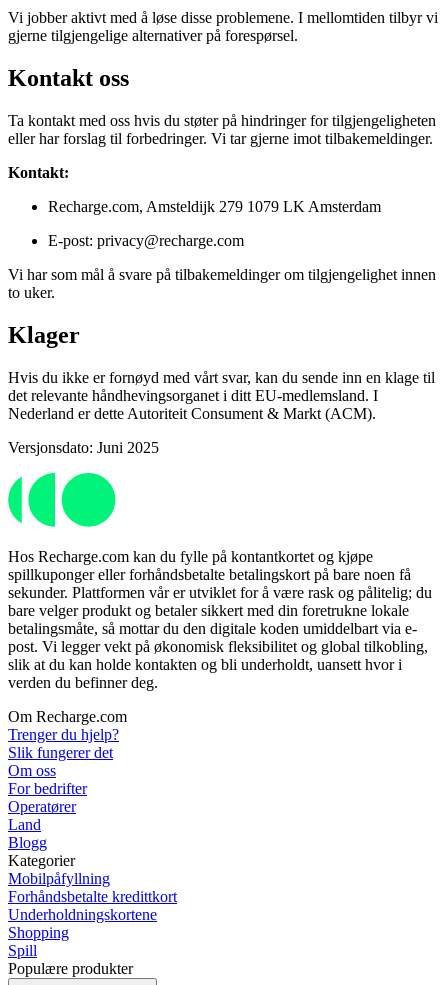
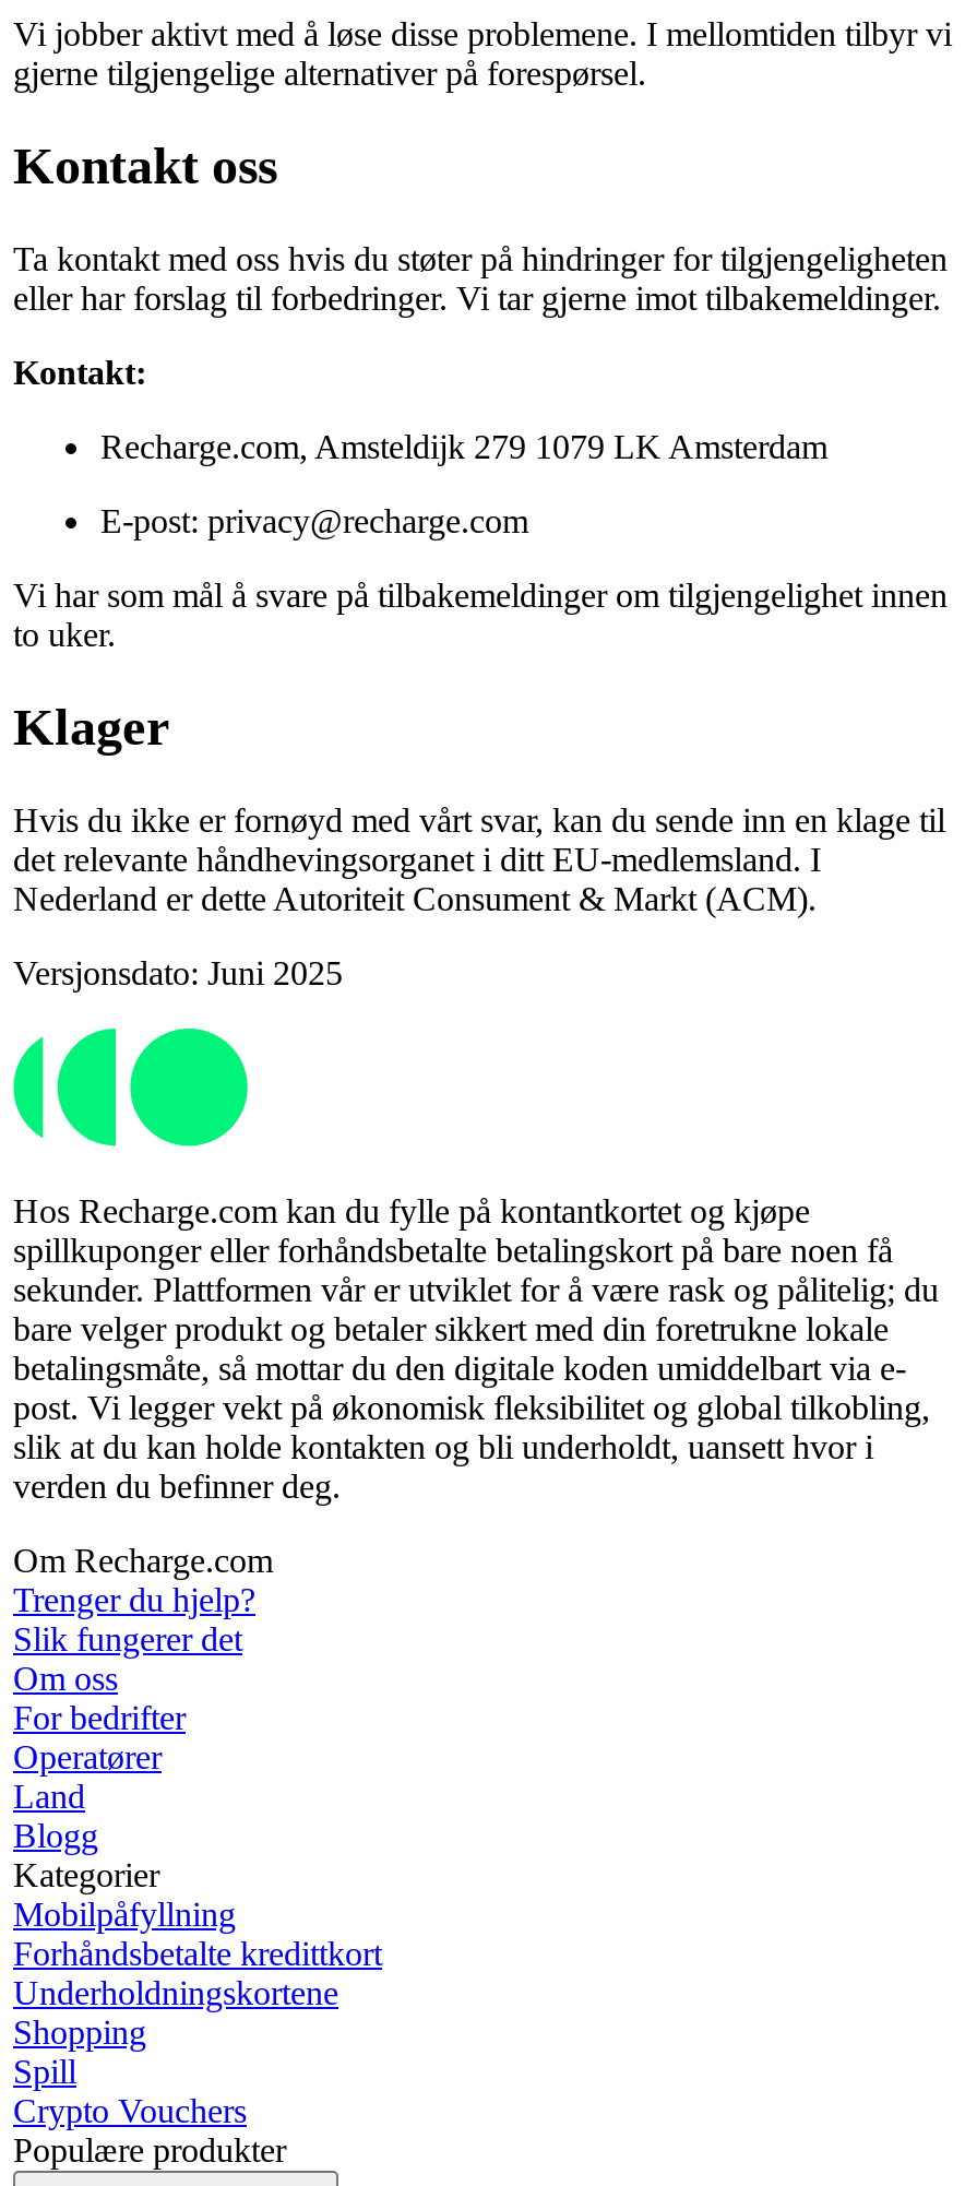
none -> [13,2092,247,2129] Crypto Vouchers

